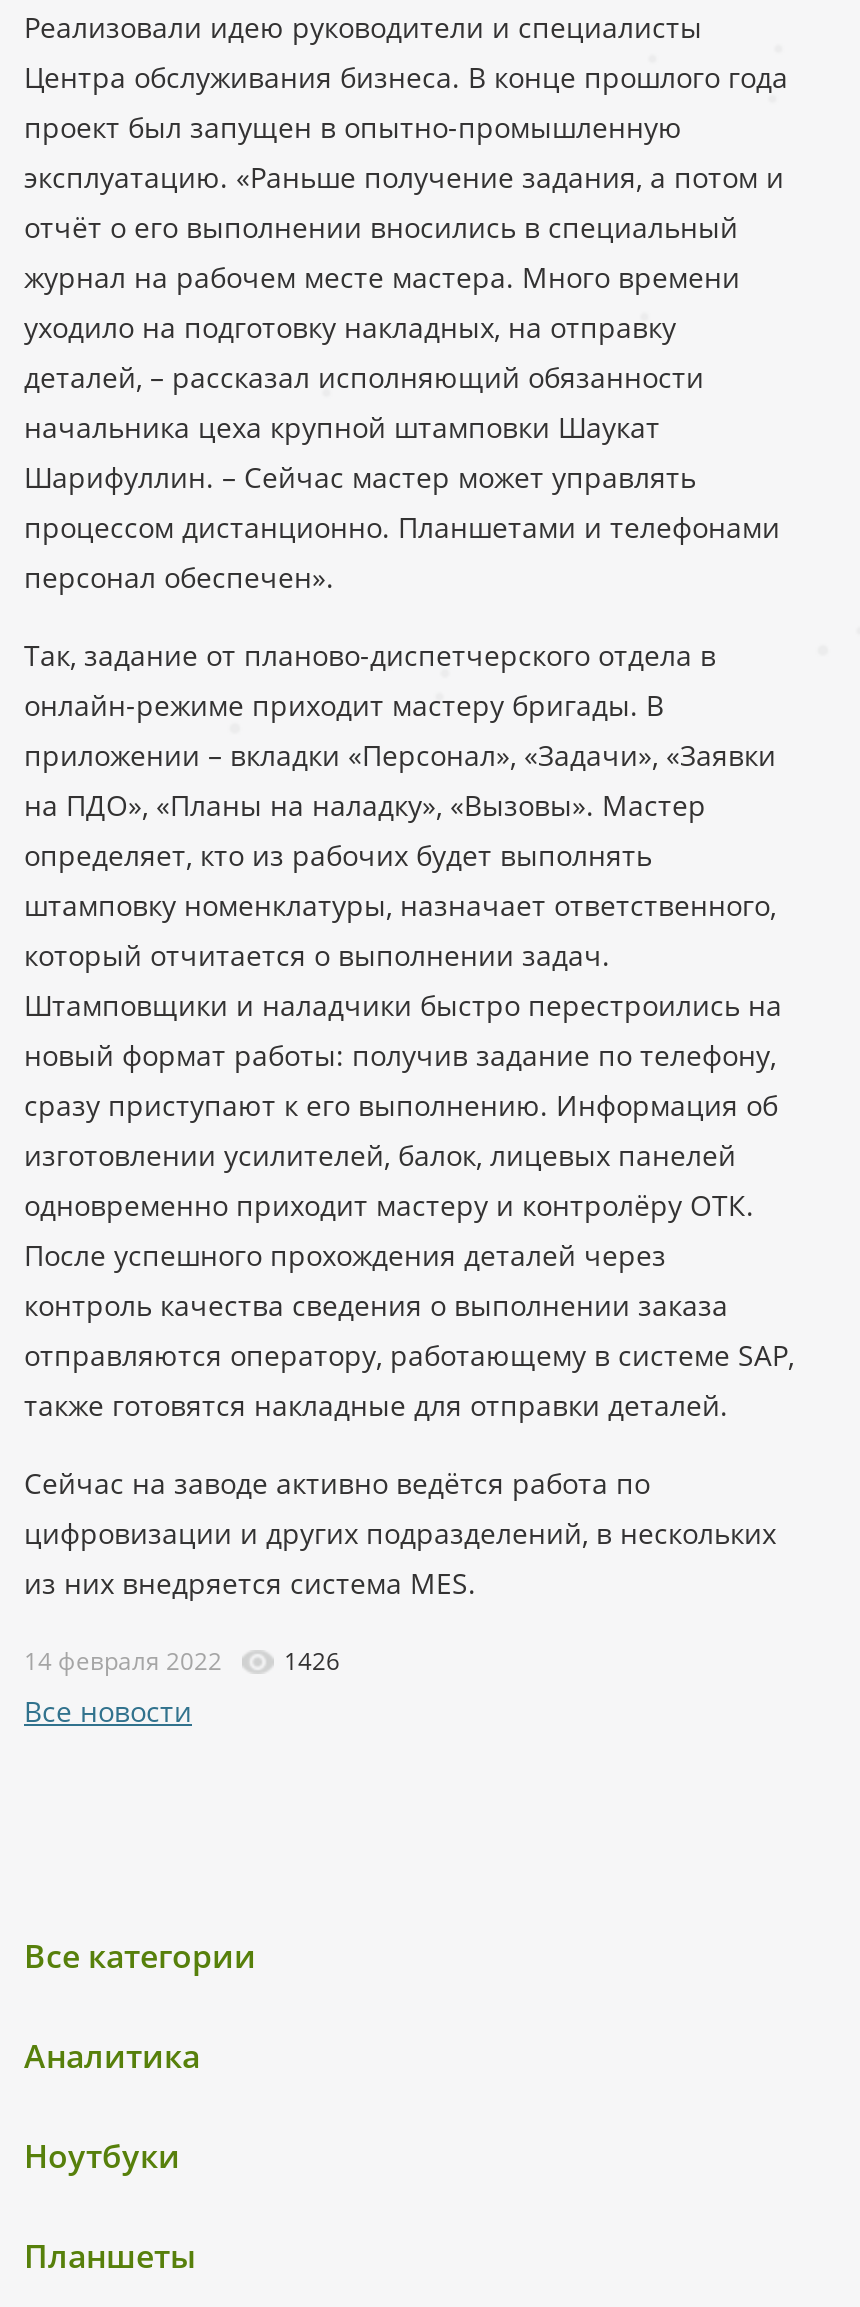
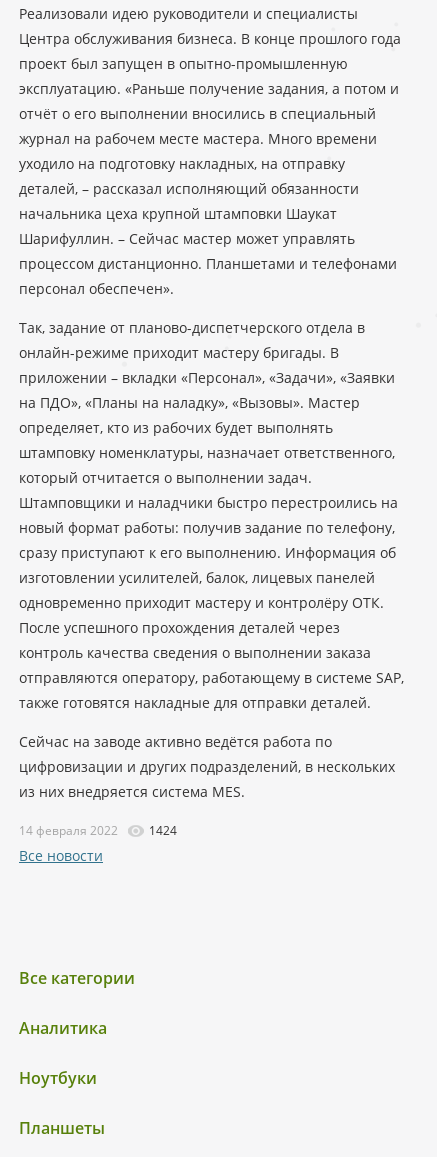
[24,1644,340,1678] 14 февраля 2022 1426 -> [19,822,177,839] 14 февраля 2022 1424

